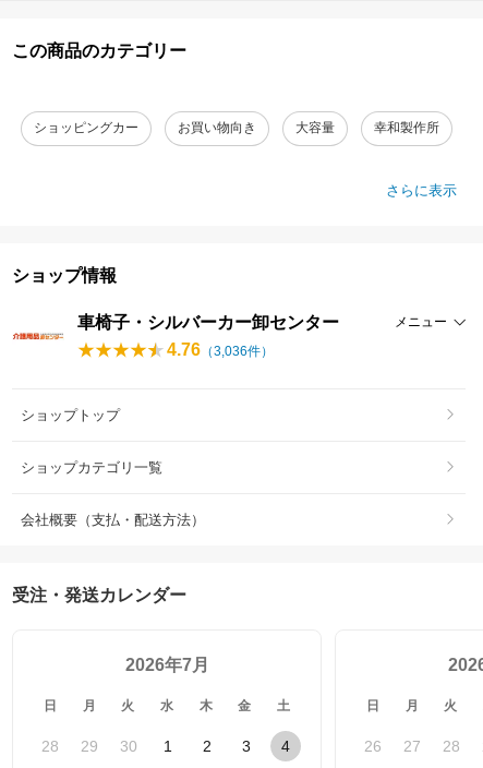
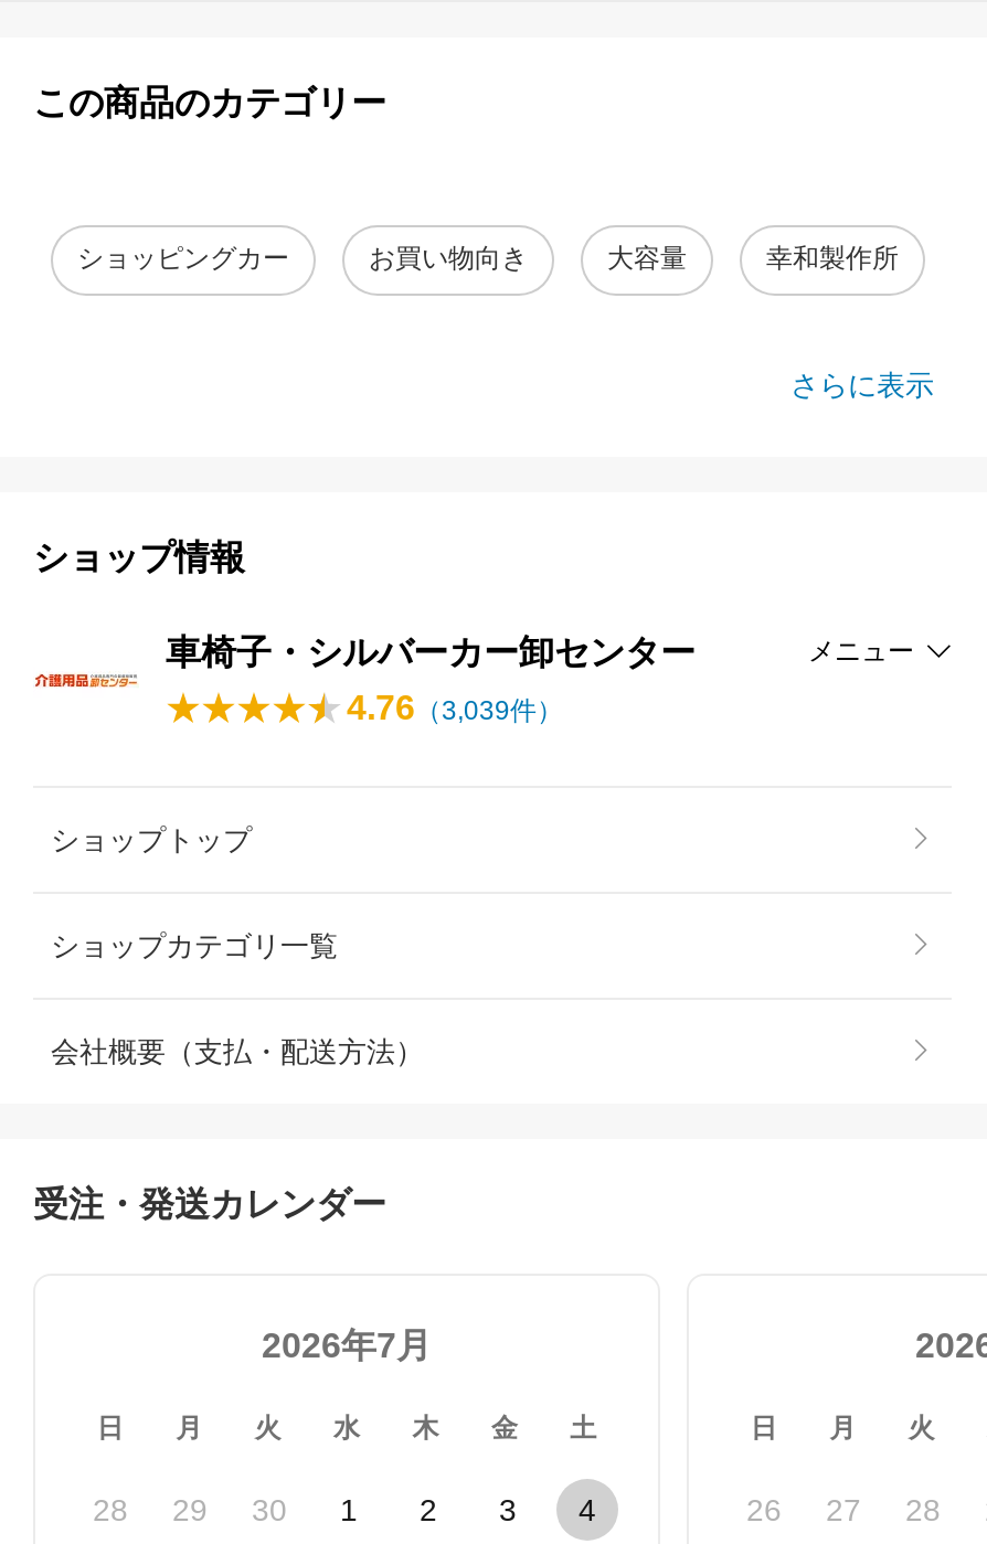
[167,340,274,358] 4.76（3,036件） -> [347,688,563,725] 4.76（3,039件）

